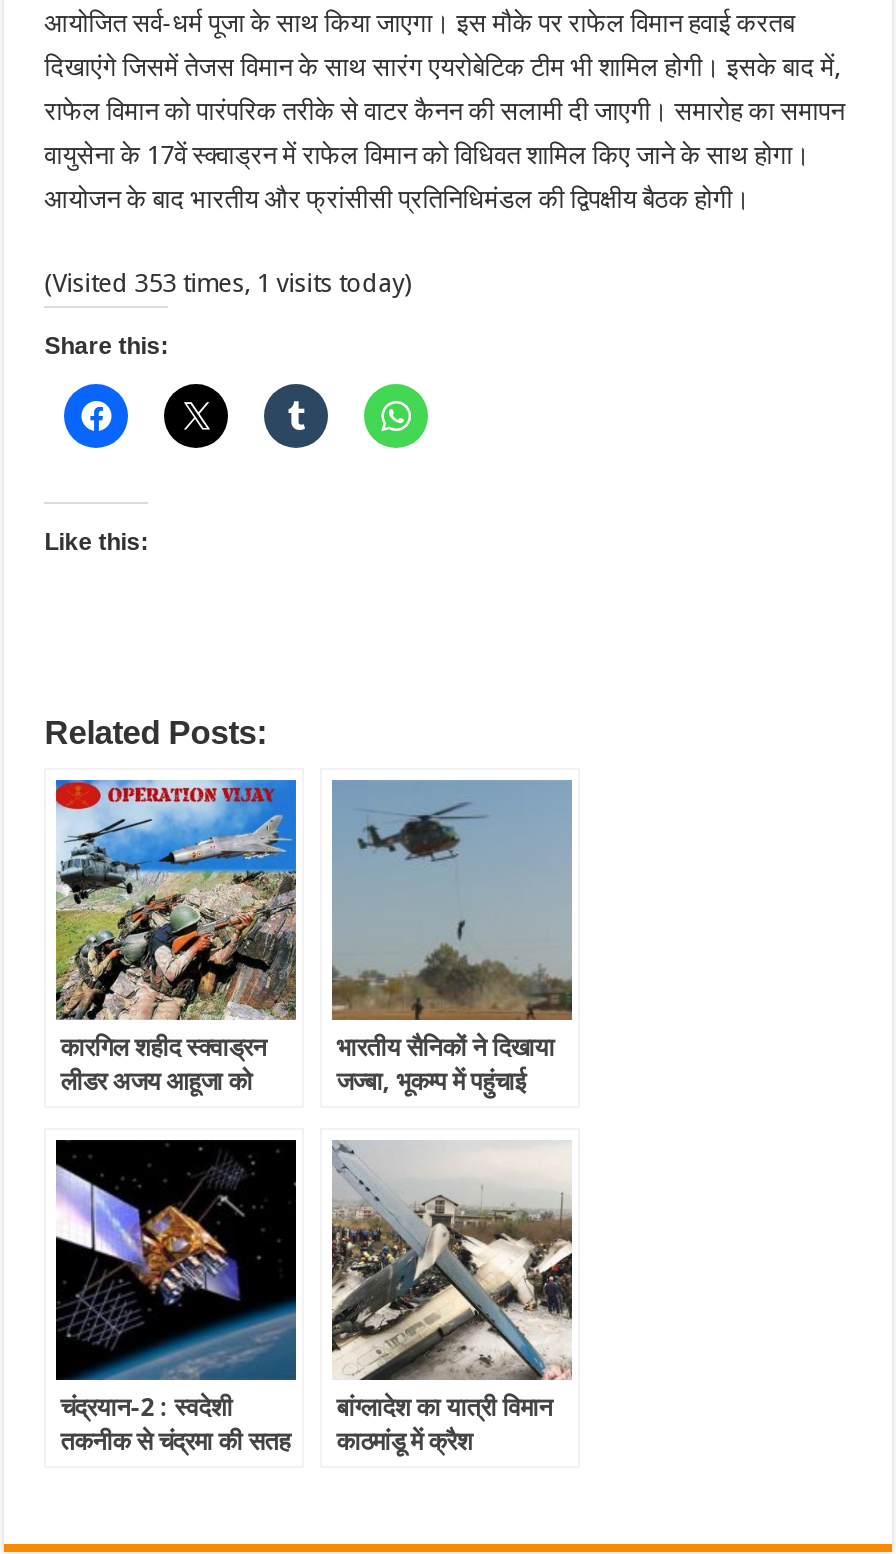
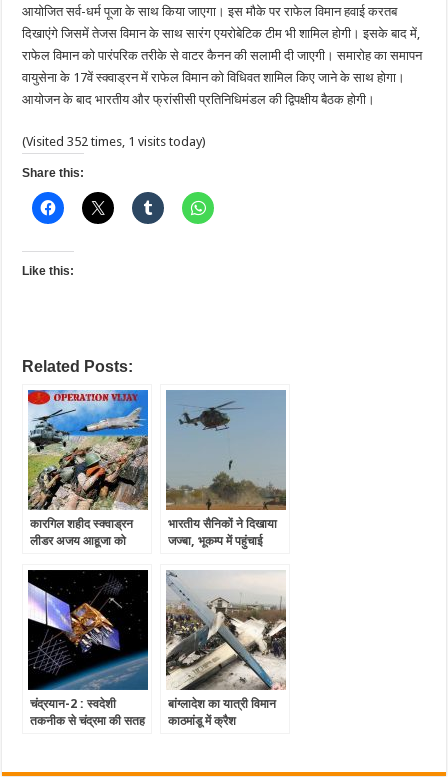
[44,269,412,299] (Visited 353 times, 1 visits today) -> [22,134,206,149] (Visited 352 times, 1 visits today)

